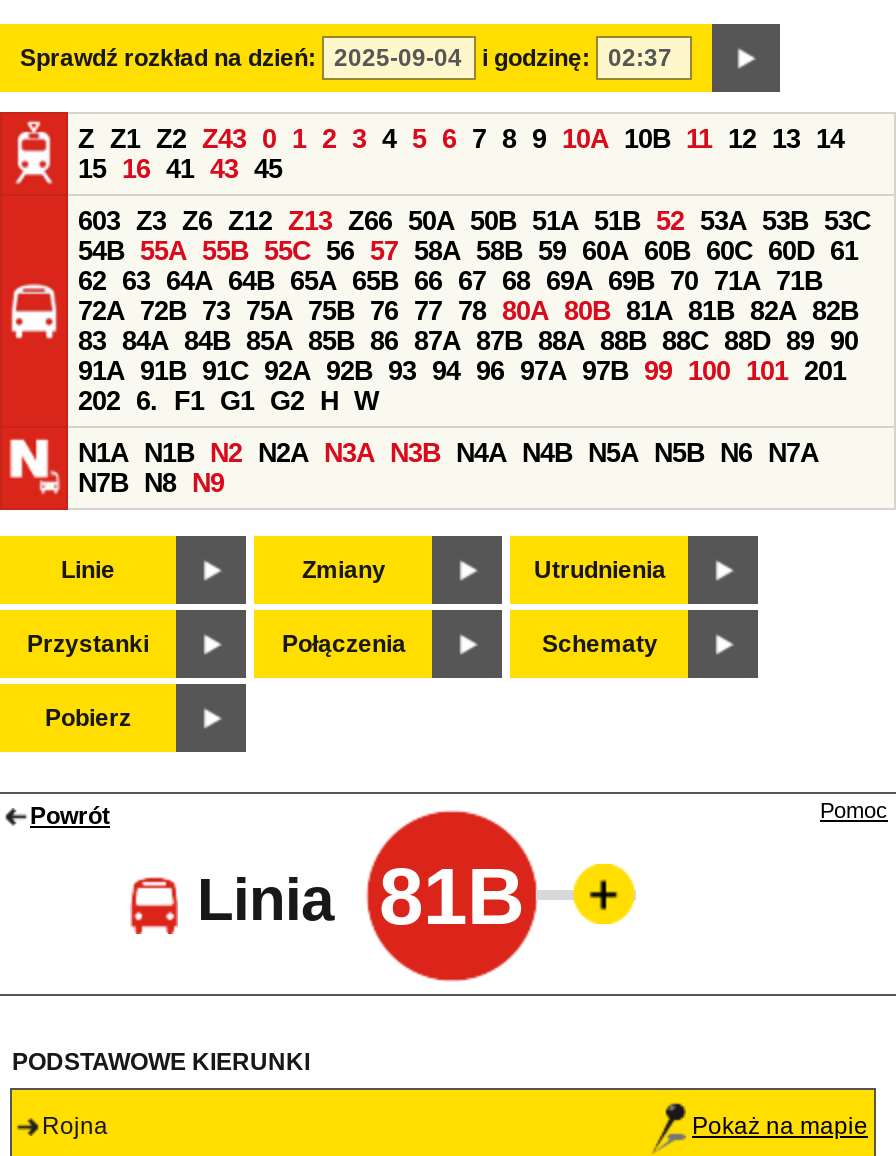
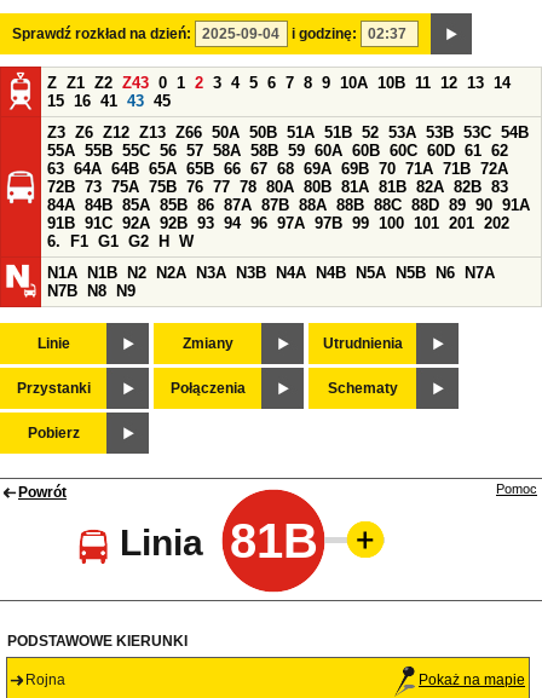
[78,206,870,416] 603 Z3 Z6 Z12 Z13 Z66 50A 50B 51A 51B 52 53A 53B 53C | 54B 55A 55B 55C 56 57 58A 58B 59 60A 60B 60C 60D 61 | 62 63 64A 64B 65A 65B 66 67 68 69A 69B 70 71A 71B | 72A 72B 73 75A 75B 76 77 78 80A 80B 81A 81B 82A 82B | 83 84A 84B 85A 85B 86 87A 87B 88A 88B 88C 88D 89 90 | 91A 91B 91C 92A 92B 93 94 96 97A 97B 99 100 101 201 | 202 6. F1 G1 G2 H W -> [47,123,530,250] Z3 Z6 Z12 Z13 Z66 50A 50B 51A 51B 52 53A 53B 53C 54B | 55A 55B 55C 56 57 58A 58B 59 60A 60B 60C 60D 61 62 | 63 64A 64B 65A 65B 66 67 68 69A 69B 70 71A 71B 72A | 72B 73 75A 75B 76 77 78 80A 80B 81A 81B 82A 82B 83 | 84A 84B 85A 85B 86 87A 87B 88A 88B 88C 88D 89 90 91A | 91B 91C 92A 92B 93 94 96 97A 97B 99 100 101 201 202 | 6. F1 G1 G2 H W

